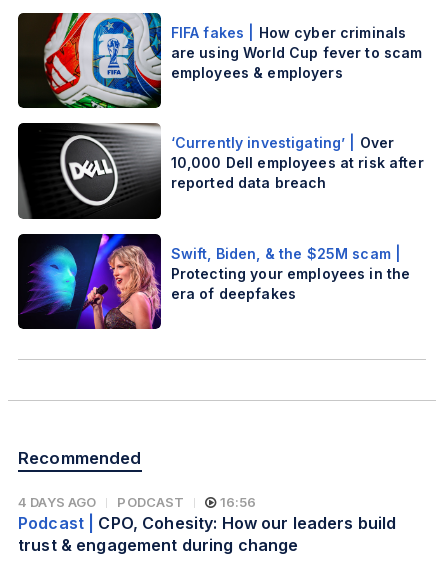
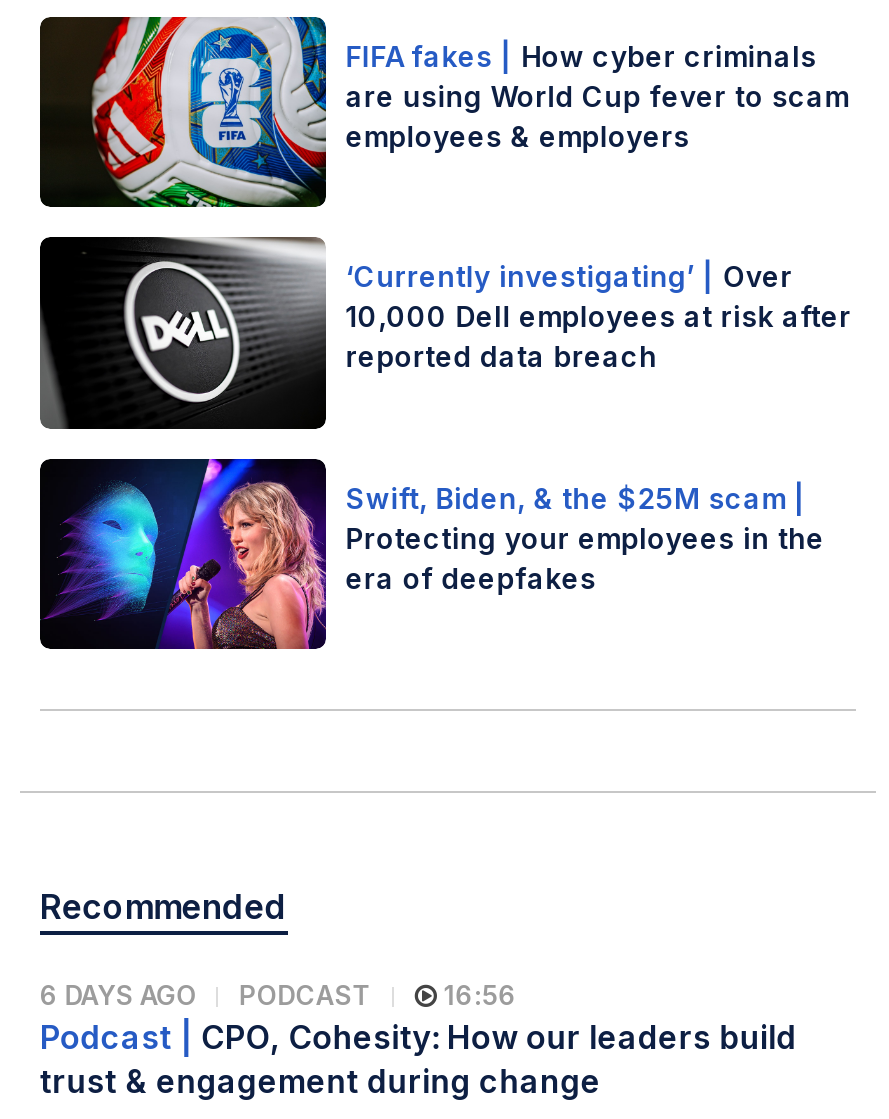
[18,494,184,510] 4 DAYS AGO PODCAST -> [40,979,373,1011] 6 DAYS AGO PODCAST

